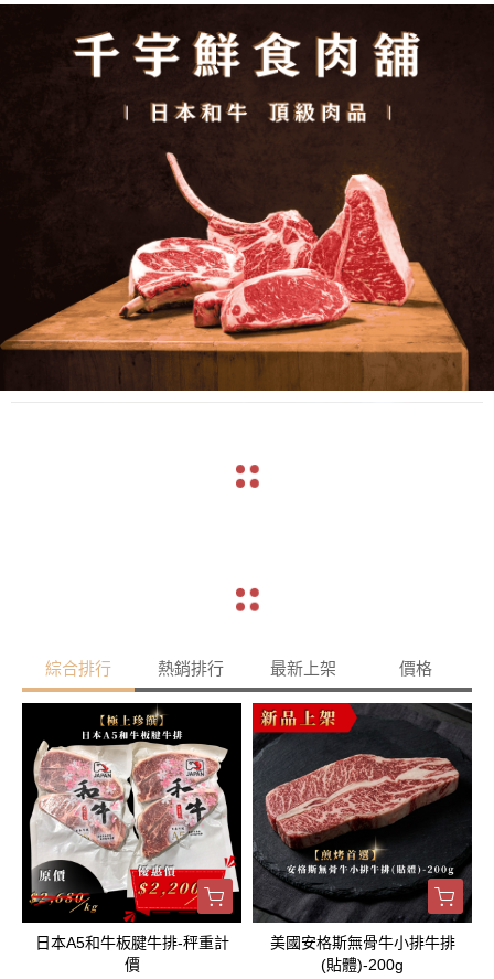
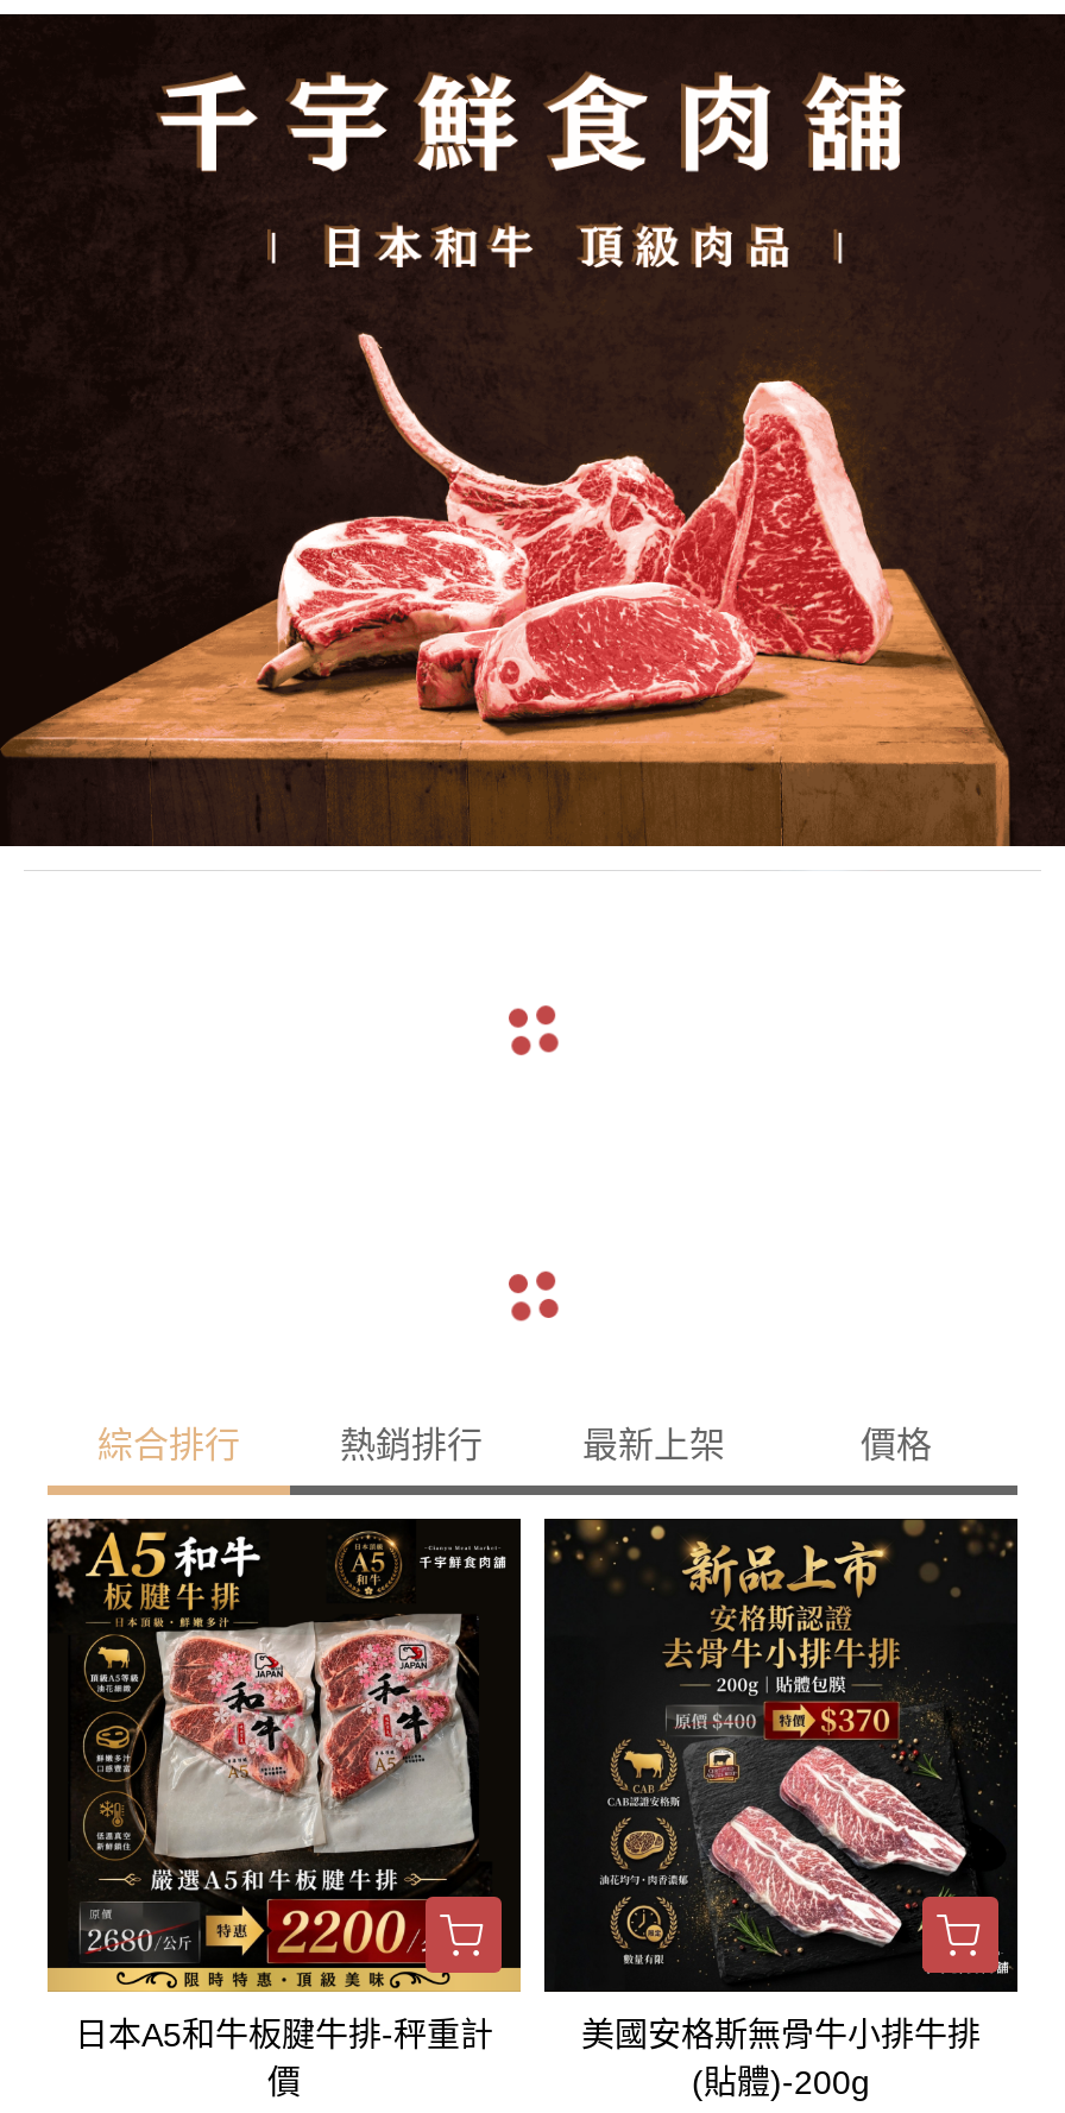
[21,702,243,924] [image] -> [45,1516,523,1994] [image]
[251,702,472,923] [image] -> [542,1516,1013,1989] [image]

